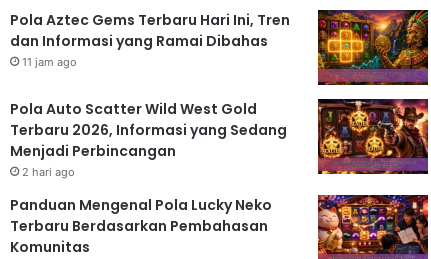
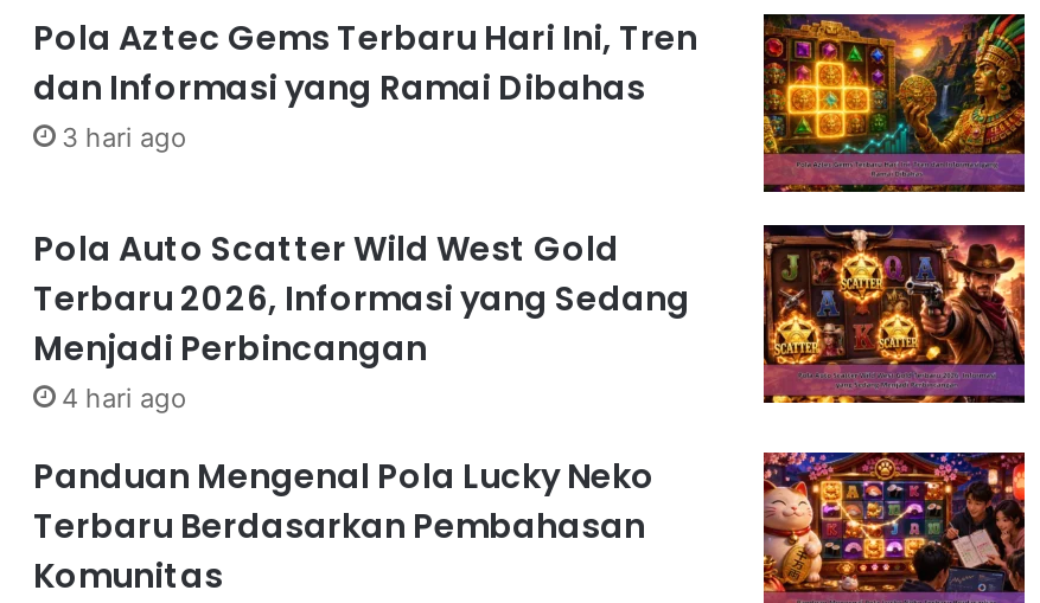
[22,55,77,69] 11 jam ago -> [62,120,187,153] 3 hari ago
[22,165,75,179] 2 hari ago -> [62,380,187,413] 4 hari ago

